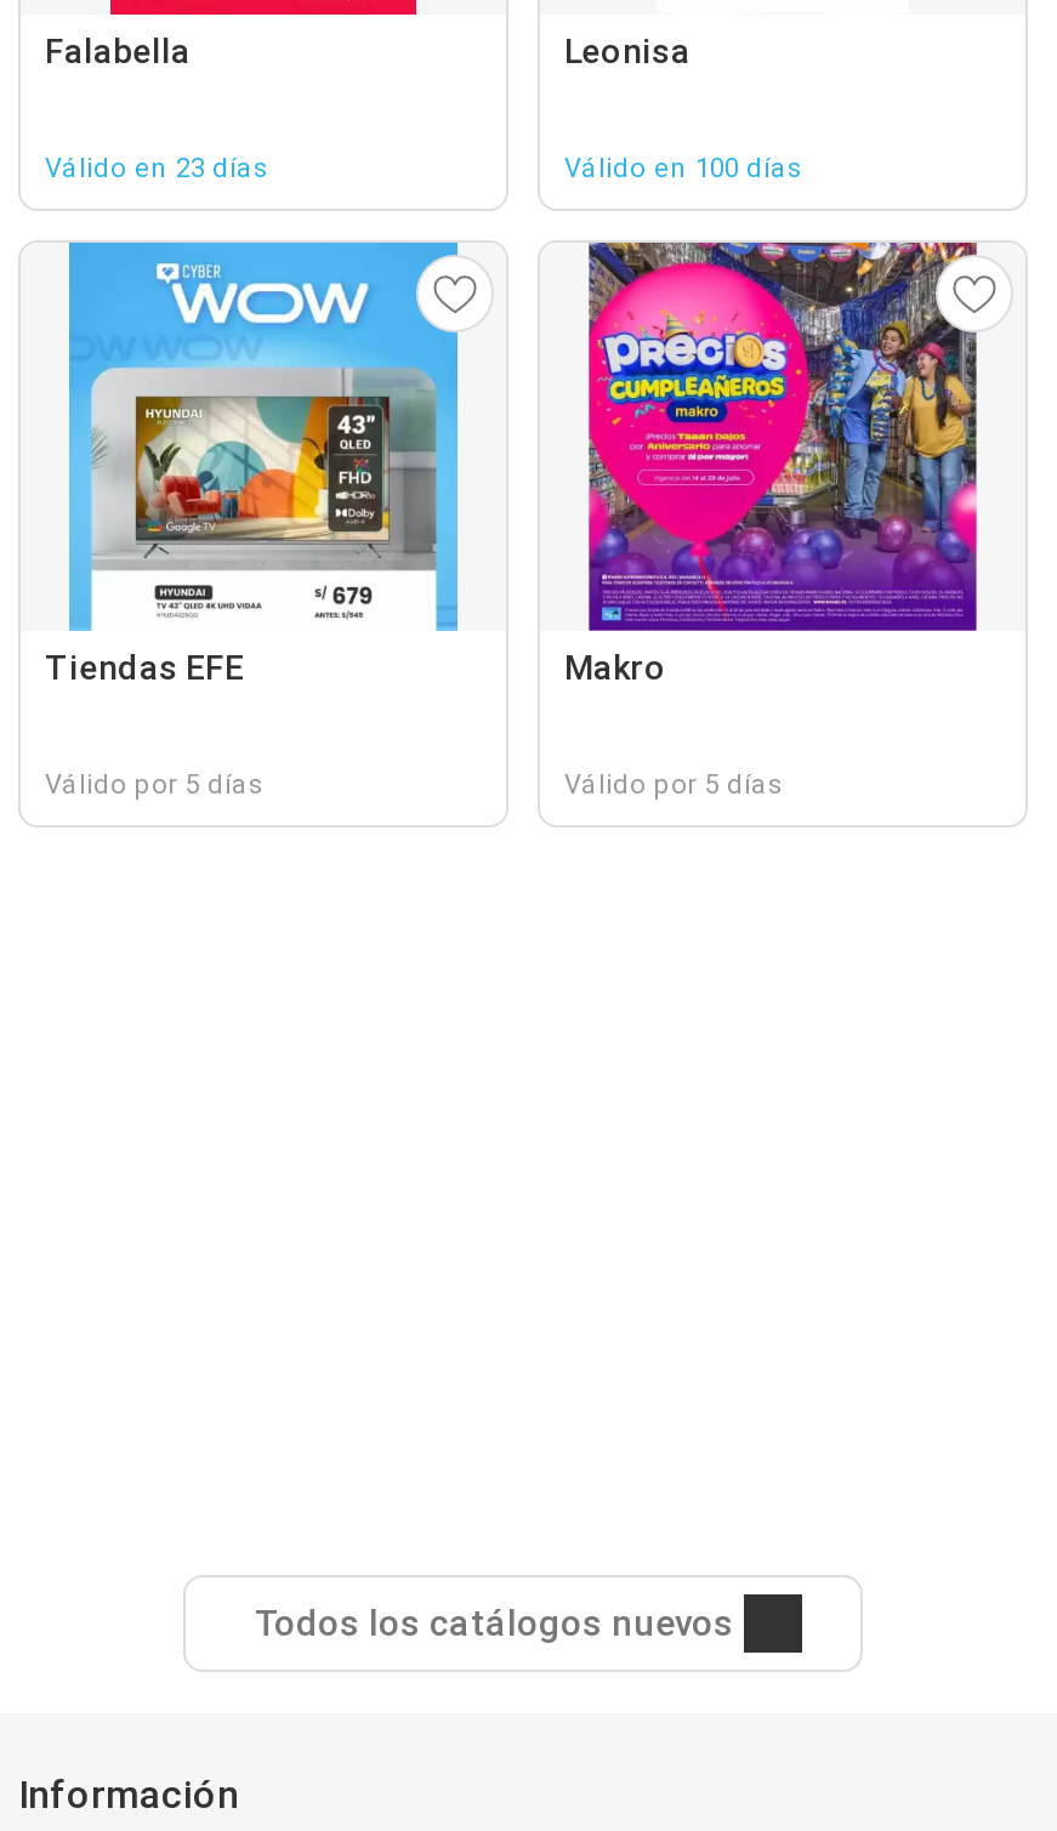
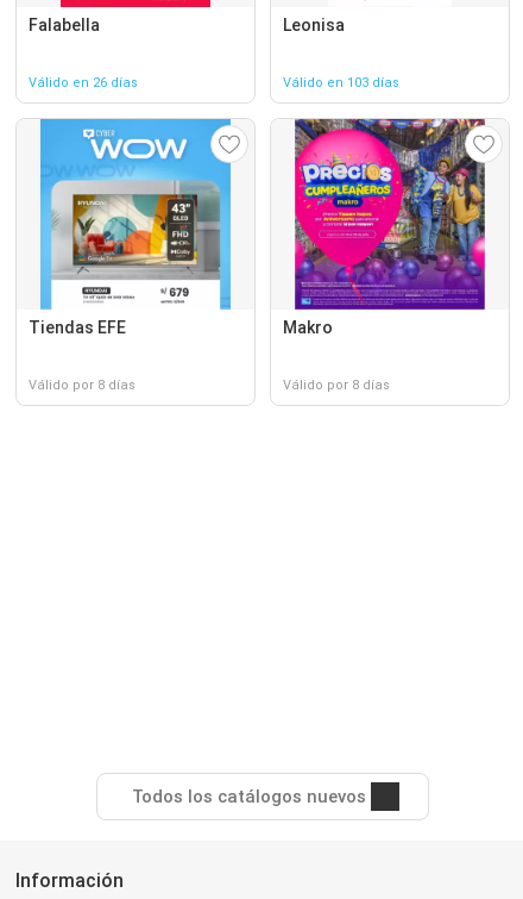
[45,153,268,184] Válido en 23 días -> [29,75,138,90] Válido en 26 días
[564,153,802,184] Válido en 100 días -> [283,75,399,90] Válido en 103 días
[45,769,263,801] Válido por 5 días -> [29,377,136,393] Válido por 8 días
[564,769,783,801] Válido por 5 días -> [283,377,390,393] Válido por 8 días

